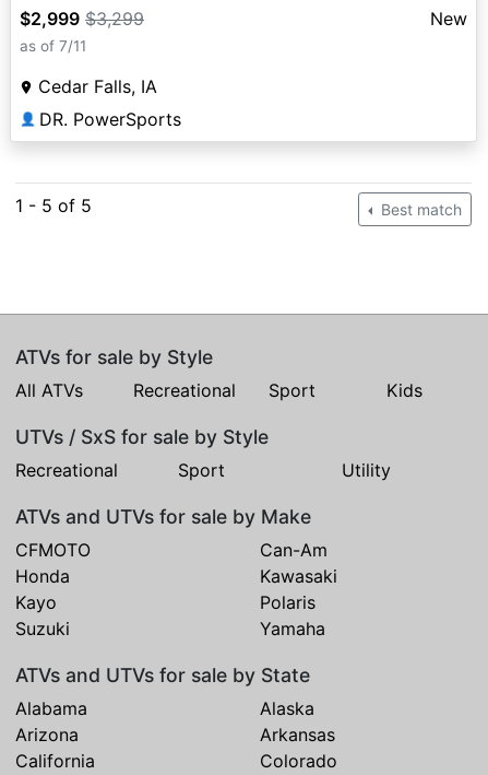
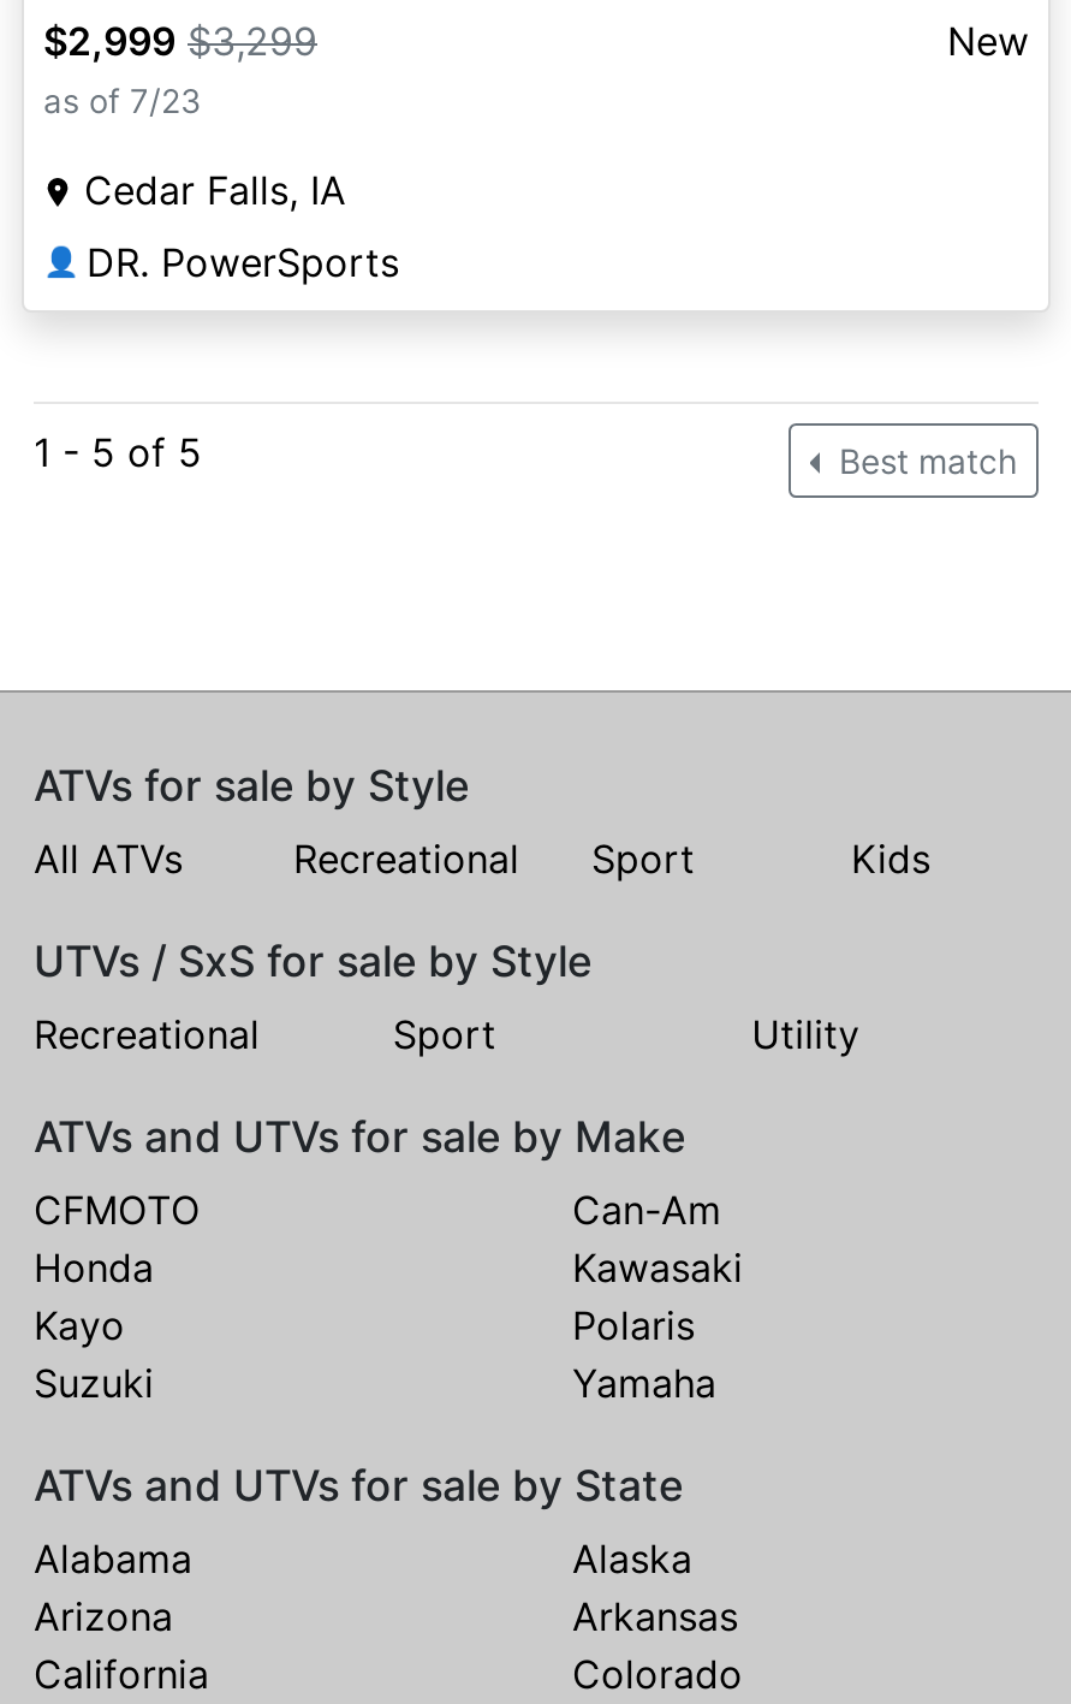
[20,37,86,55] as of 7/11 -> [43,81,202,120] as of 7/23

